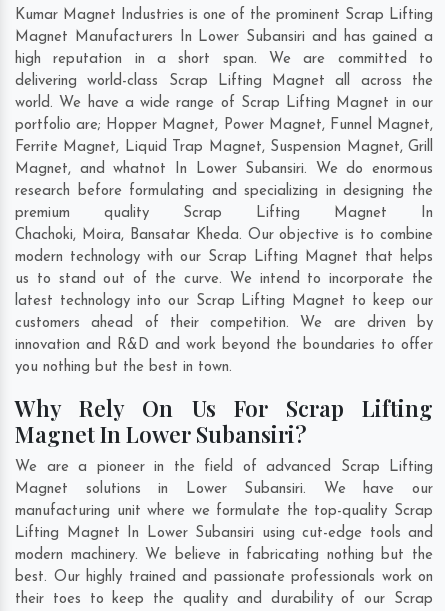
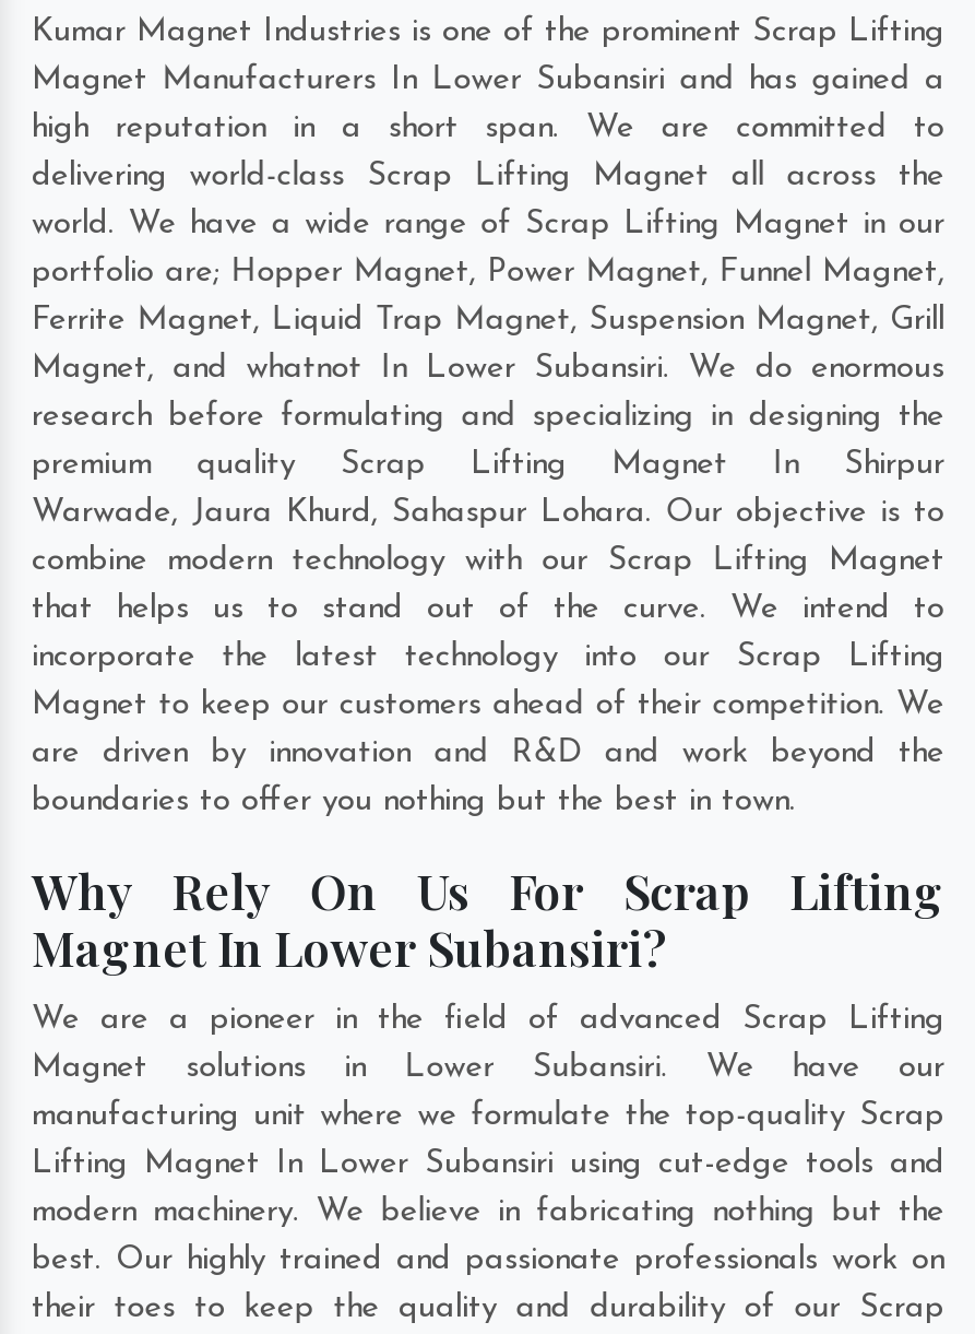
[15,206,433,221] premium quality Scrap Lifting Magnet In -> [32,450,944,482] premium quality Scrap Lifting Magnet In Shirpur
[15,228,433,243] Chachoki, Moira, Bansatar Kheda. Our objective is to combine -> [32,498,944,531] Warwade, Jaura Khurd, Sahaspur Lohara. Our objective is to
[15,250,433,265] modern technology with our Scrap Lifting Magnet that helps -> [32,546,944,579] combine modern technology with our Scrap Lifting Magnet
[15,272,433,287] us to stand out of the curve. We intend to incorporate the -> [32,594,944,627] that helps us to stand out of the curve. We intend to
[15,294,433,309] latest technology into our Scrap Lifting Magnet to keep our -> [32,642,944,675] incorporate the latest technology into our Scrap Lifting
[15,316,433,331] customers ahead of their competition. We are driven by -> [32,690,944,723] Magnet to keep our customers ahead of their competition. We
[15,338,433,353] innovation and R&D and work beyond the boundaries to offer -> [32,738,944,771] are driven by innovation and R&D and work beyond the
[15,360,237,375] you nothing but the best in town. -> [32,786,807,819] boundaries to offer you nothing but the best in town.

